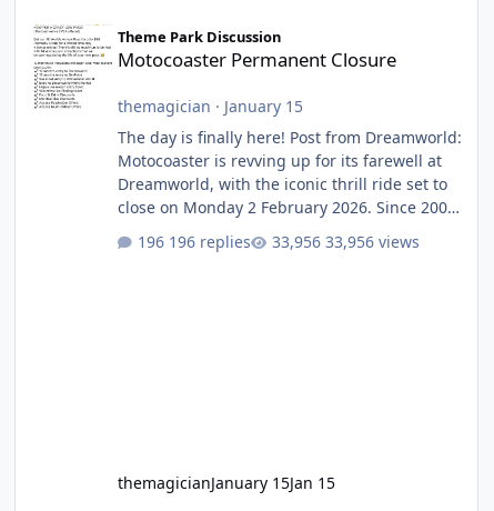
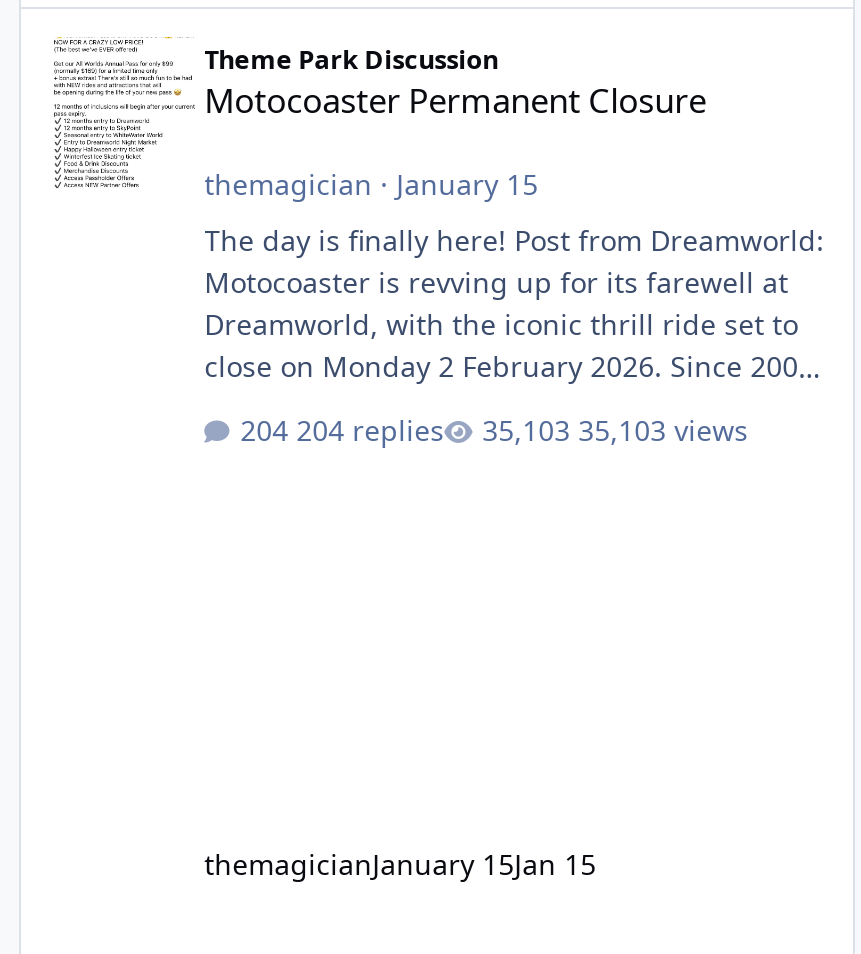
[168,232,250,253] 196 replies -> [296,411,444,449] 204 replies
[325,232,419,253] 33,956 views -> [578,411,748,449] 35,103 views

